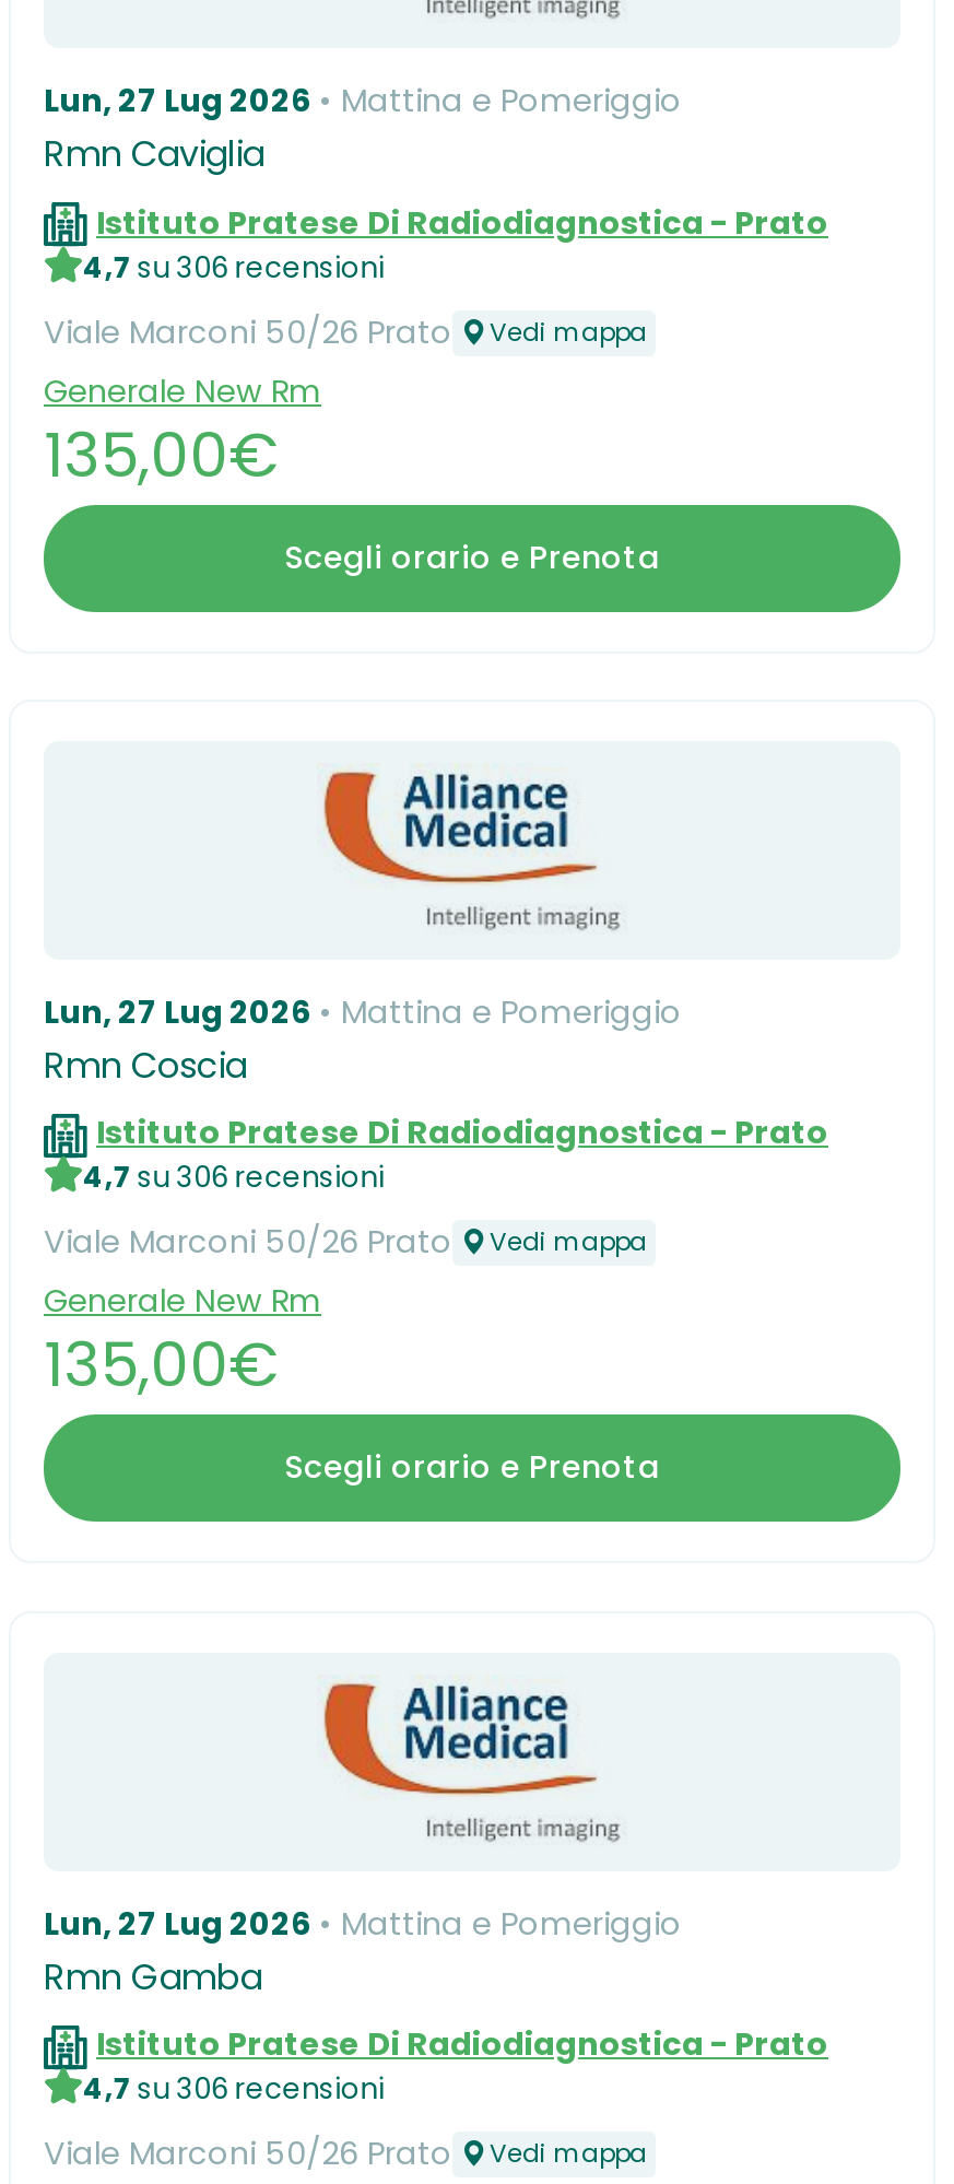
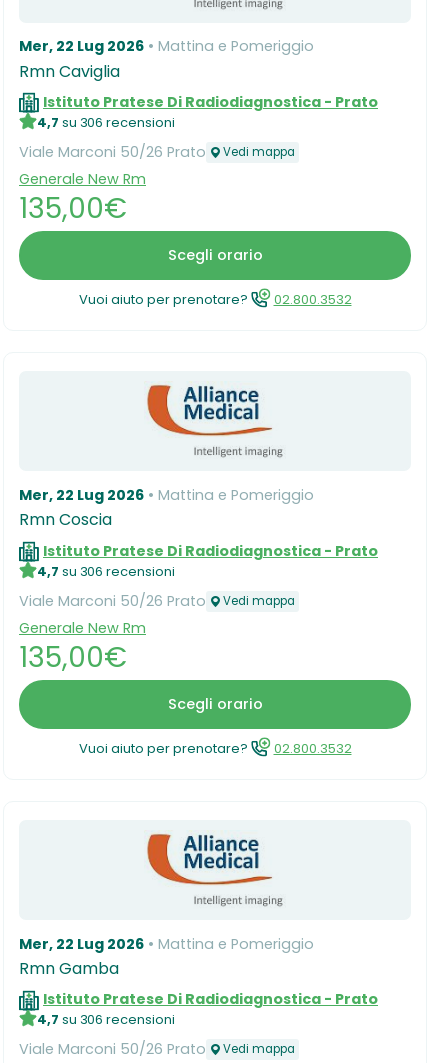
[44,79,682,123] Lun, 27 Lug 2026 Mattina e Pomeriggio -> [19,36,314,56] Mer, 22 Lug 2026 Mattina e Pomeriggio
[284,535,660,579] Scegli orario e Prenota -> [78,245,351,308] Scegli orario | Vuoi aiuto per prenotare? | 02.800.3532
[44,990,682,1034] Lun, 27 Lug 2026 Mattina e Pomeriggio -> [19,485,314,505] Mer, 22 Lug 2026 Mattina e Pomeriggio
[284,1446,660,1490] Scegli orario e Prenota -> [78,694,351,757] Scegli orario | Vuoi aiuto per prenotare? | 02.800.3532
[44,1902,682,1945] Lun, 27 Lug 2026 Mattina e Pomeriggio -> [19,934,314,954] Mer, 22 Lug 2026 Mattina e Pomeriggio

